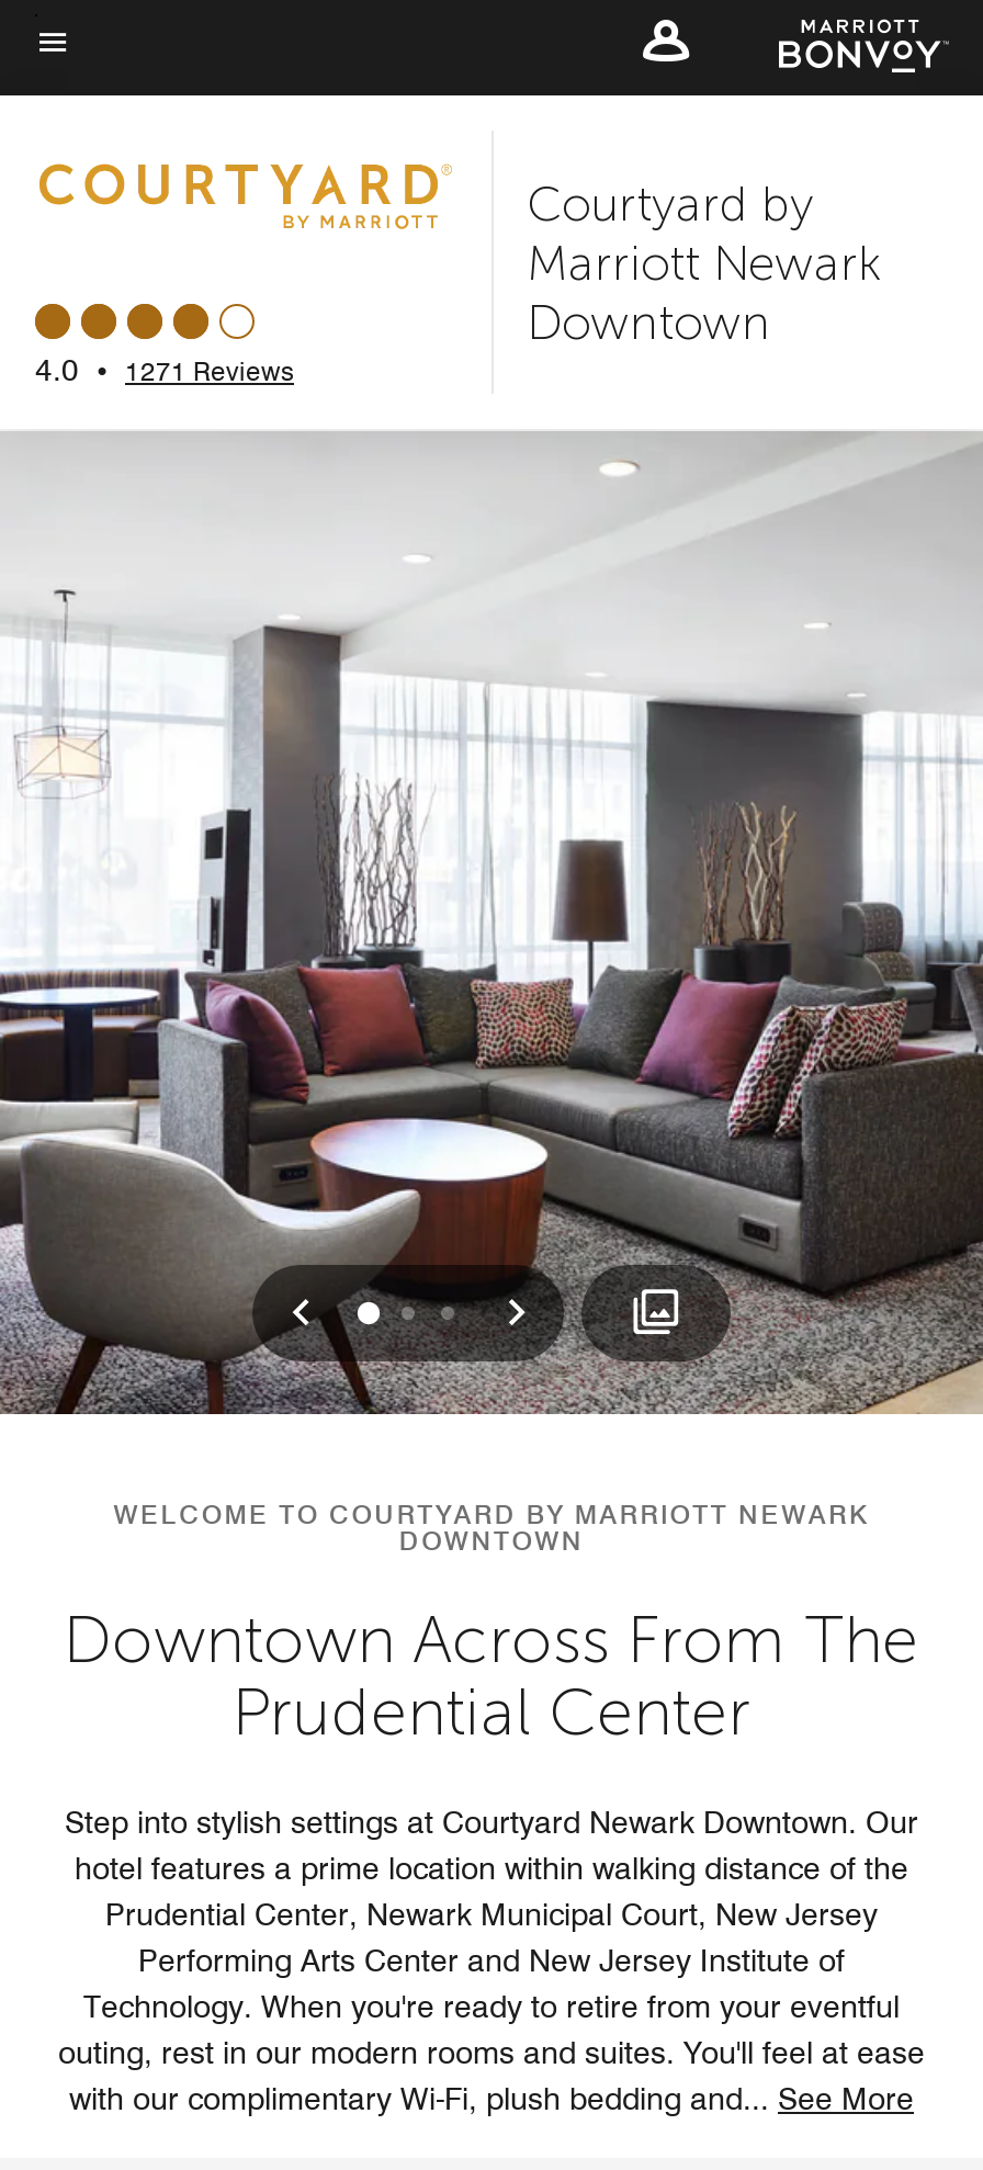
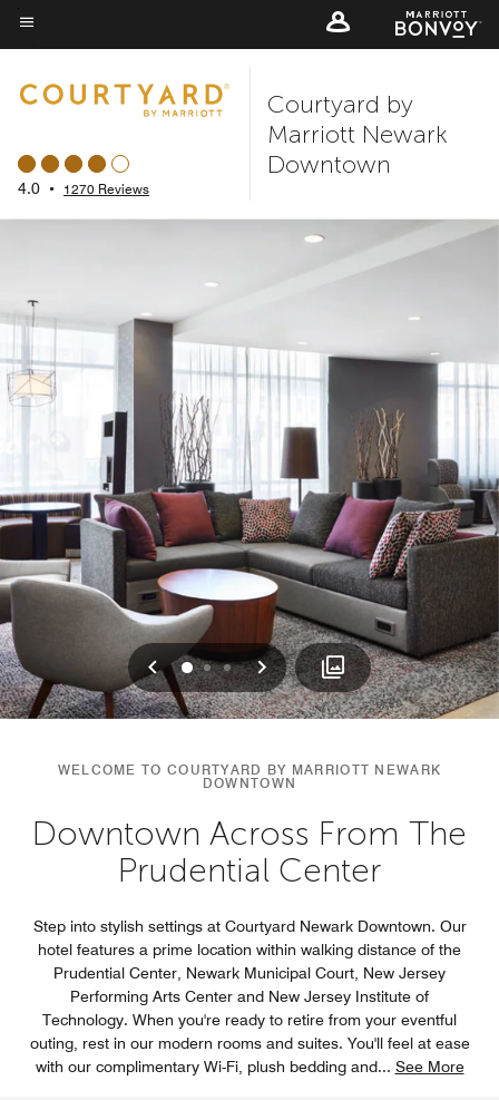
[35,352,294,387] 4.0 • 1271 Reviews -> [18,179,149,197] 4.0 • 1270 Reviews

